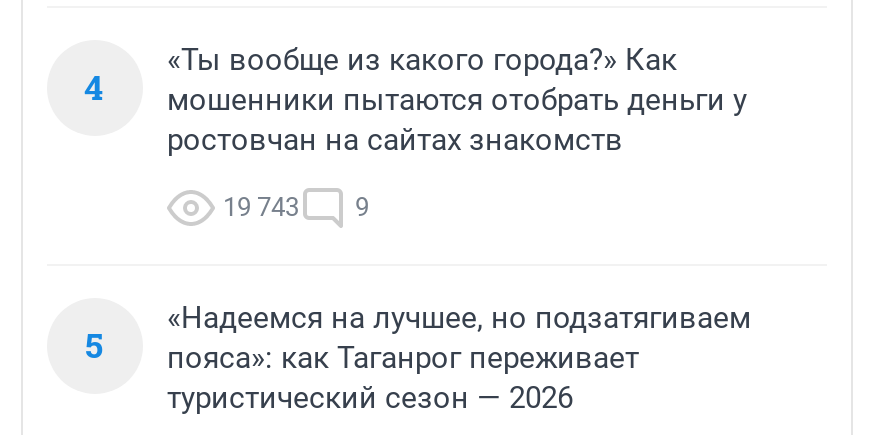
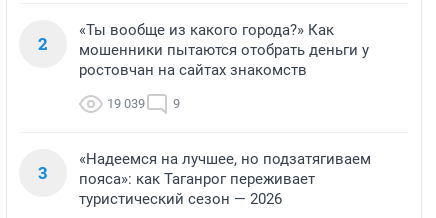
[84,64,747,118] 4 мошенники пытаются отобрать деньги у -> [38,32,369,59] 2 мошенники пытаются отобрать деньги у
[223,192,369,222] 19 743 9 -> [107,96,180,111] 19 039 9
[85,322,639,376] 5 пояса»: как Таганрог переживает -> [38,161,315,188] 3 пояса»: как Таганрог переживает

